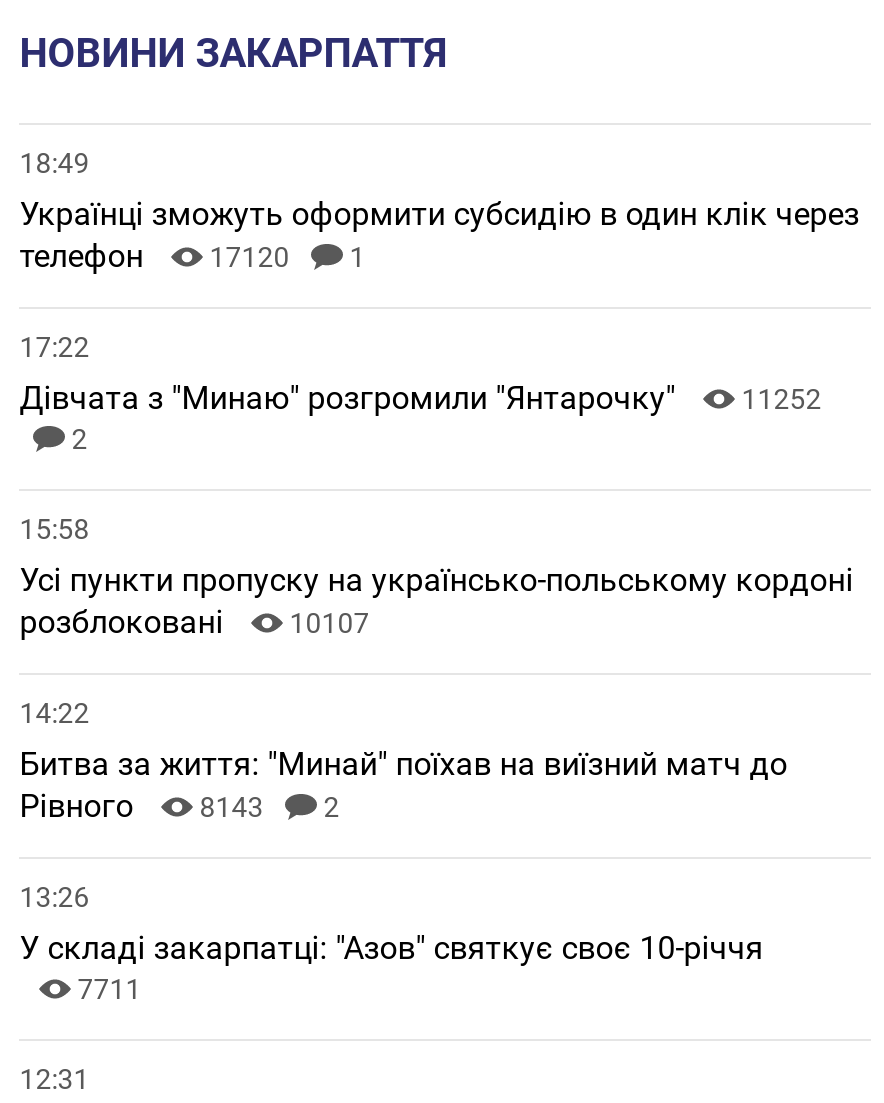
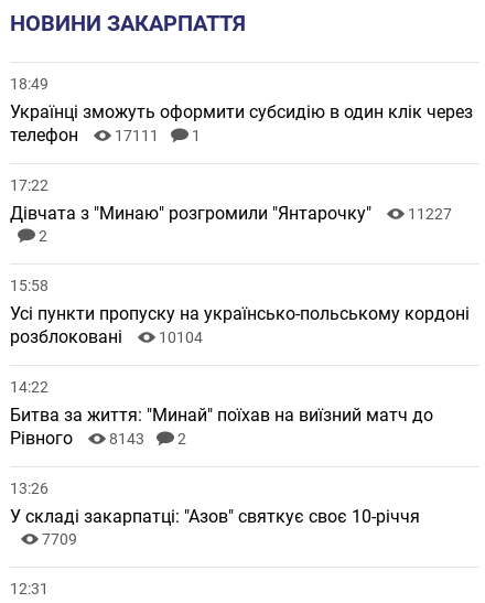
[19,236,365,274] телефон 17120 1 -> [10,125,201,146] телефон 17111 1
[19,378,821,416] Дівчата з "Минаю" розгромили "Янтарочку" 11252 -> [10,203,452,224] Дівчата з "Минаю" розгромили "Янтарочку" 11227
[19,602,369,640] розблоковані 10107 -> [10,326,203,347] розблоковані 10104
[77,972,141,1004] 7711 -> [42,530,77,548] 7709

